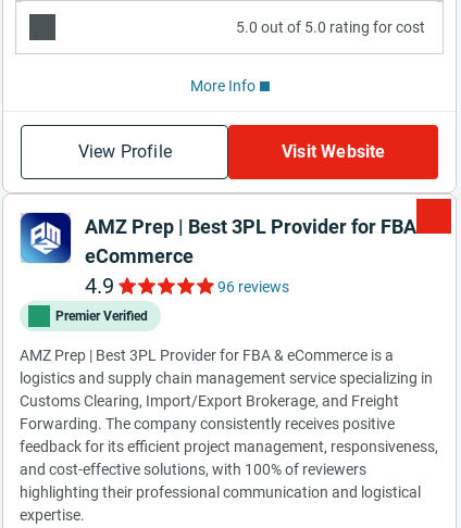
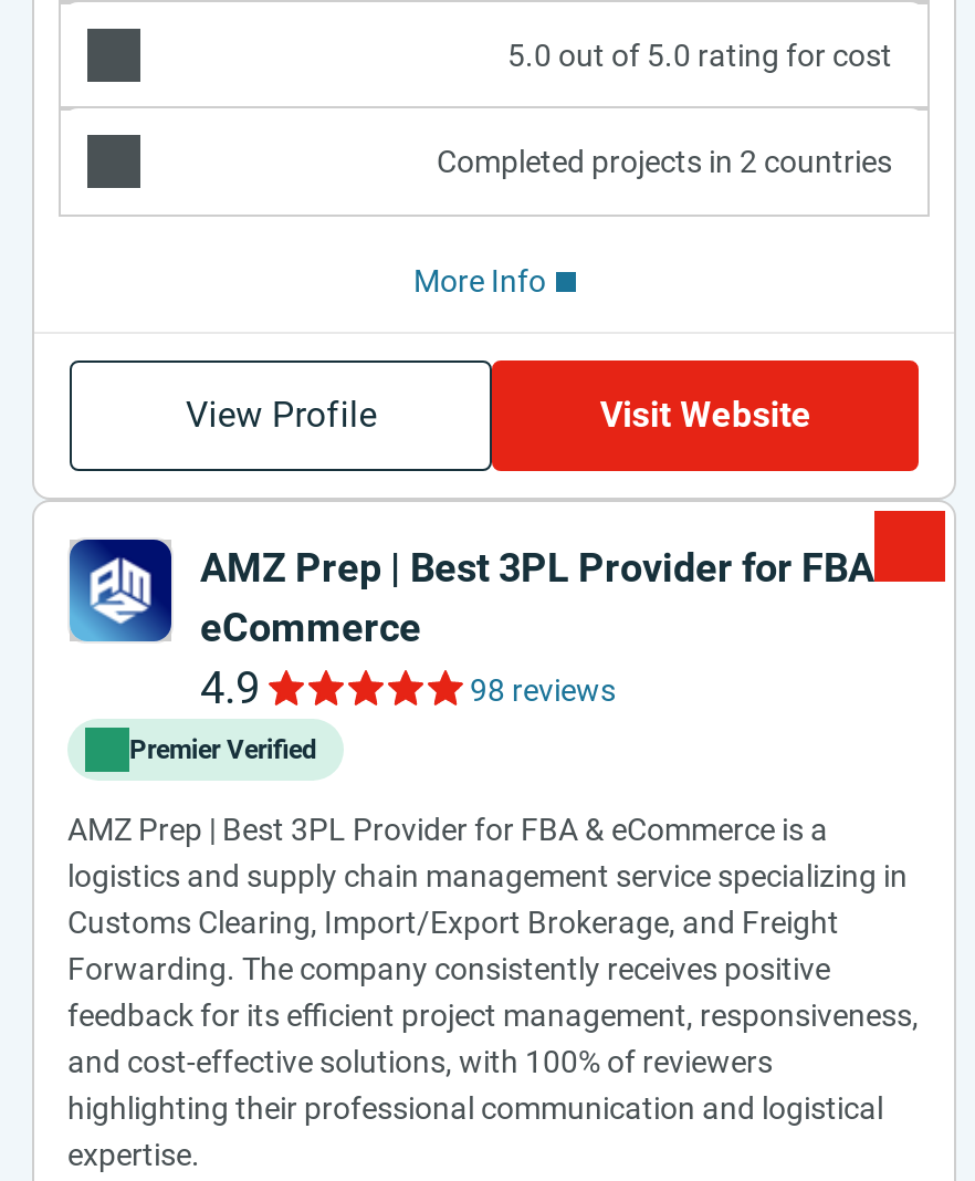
none -> [437,143,892,178] Completed projects in 2 countries
[217,278,289,296] 96 reviews -> [470,672,616,708] 98 reviews

